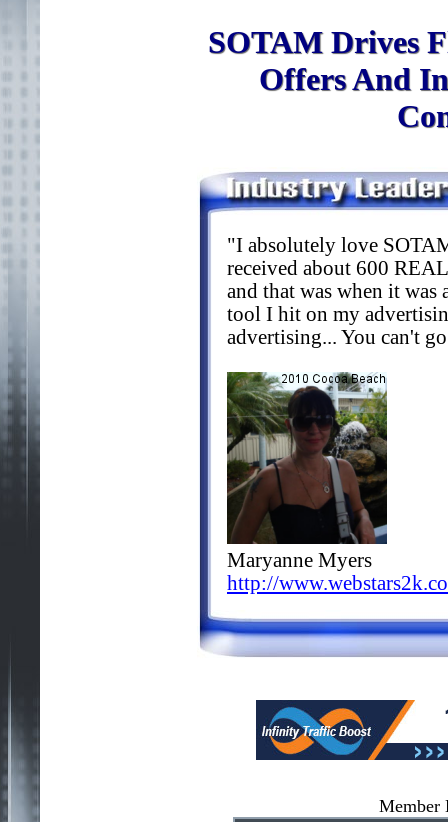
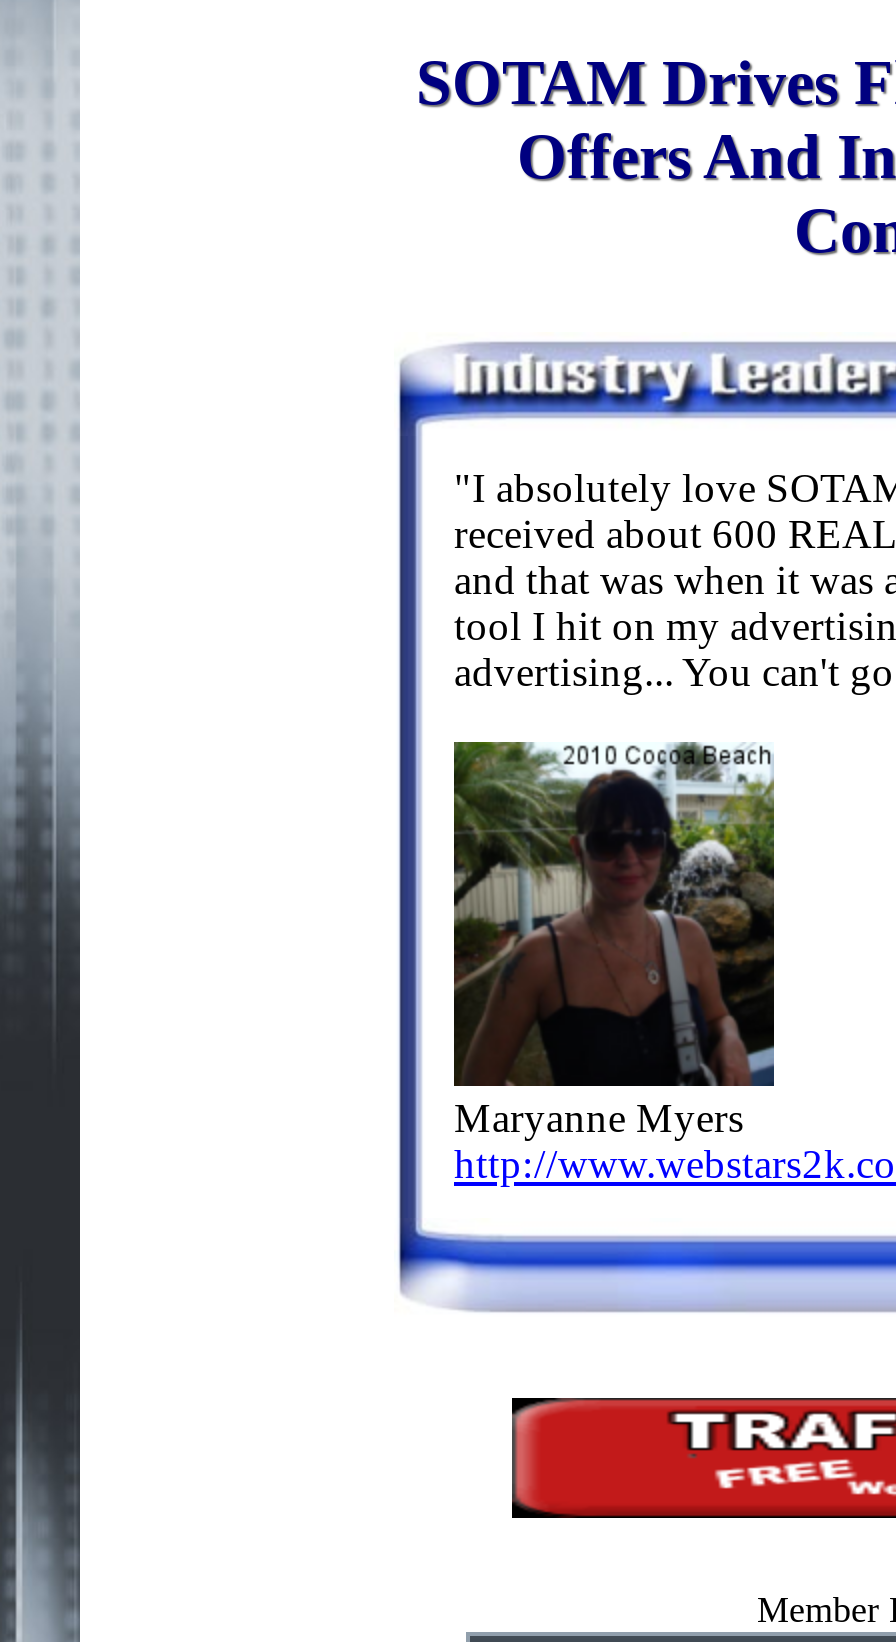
[256,699,445,761] [image] -> [512,1396,890,1520] [image]

